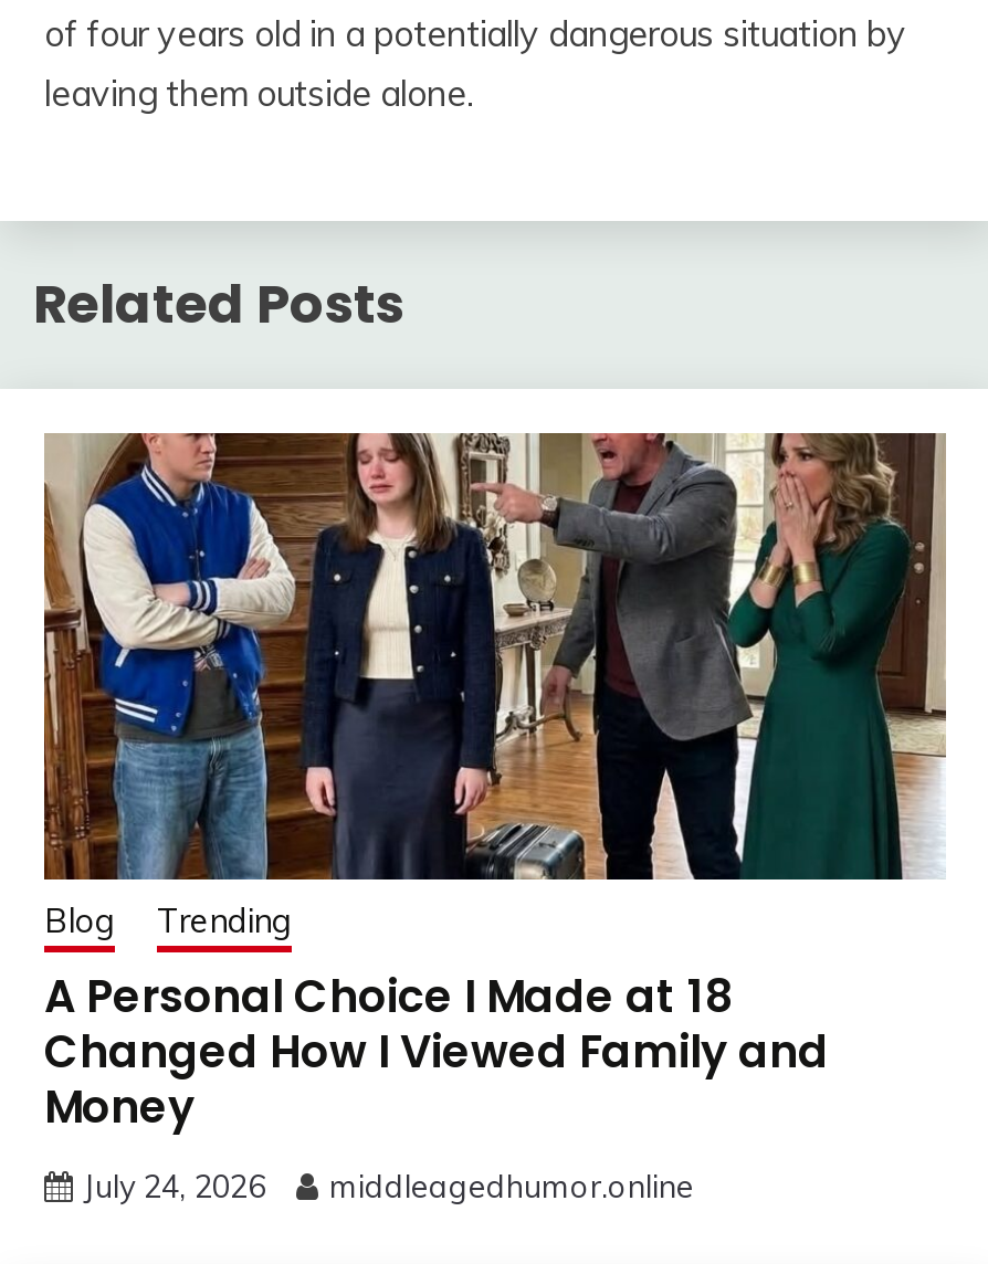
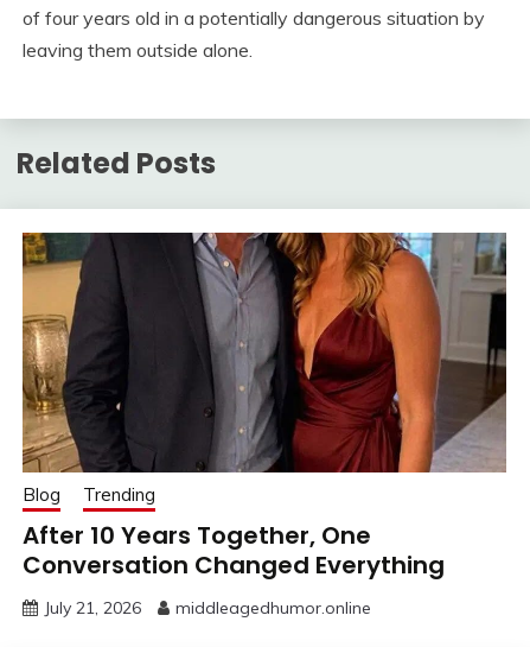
[42,431,946,1137] [image] | A Personal Choice I Made at 18 | Changed How I Viewed Family and | Money -> [21,231,507,581] [image] | After 10 Years Together, One | Conversation Changed Everything
[84,1166,694,1206] July 24, 2026 middleagedhumor.online -> [44,597,371,618] July 21, 2026 middleagedhumor.online

